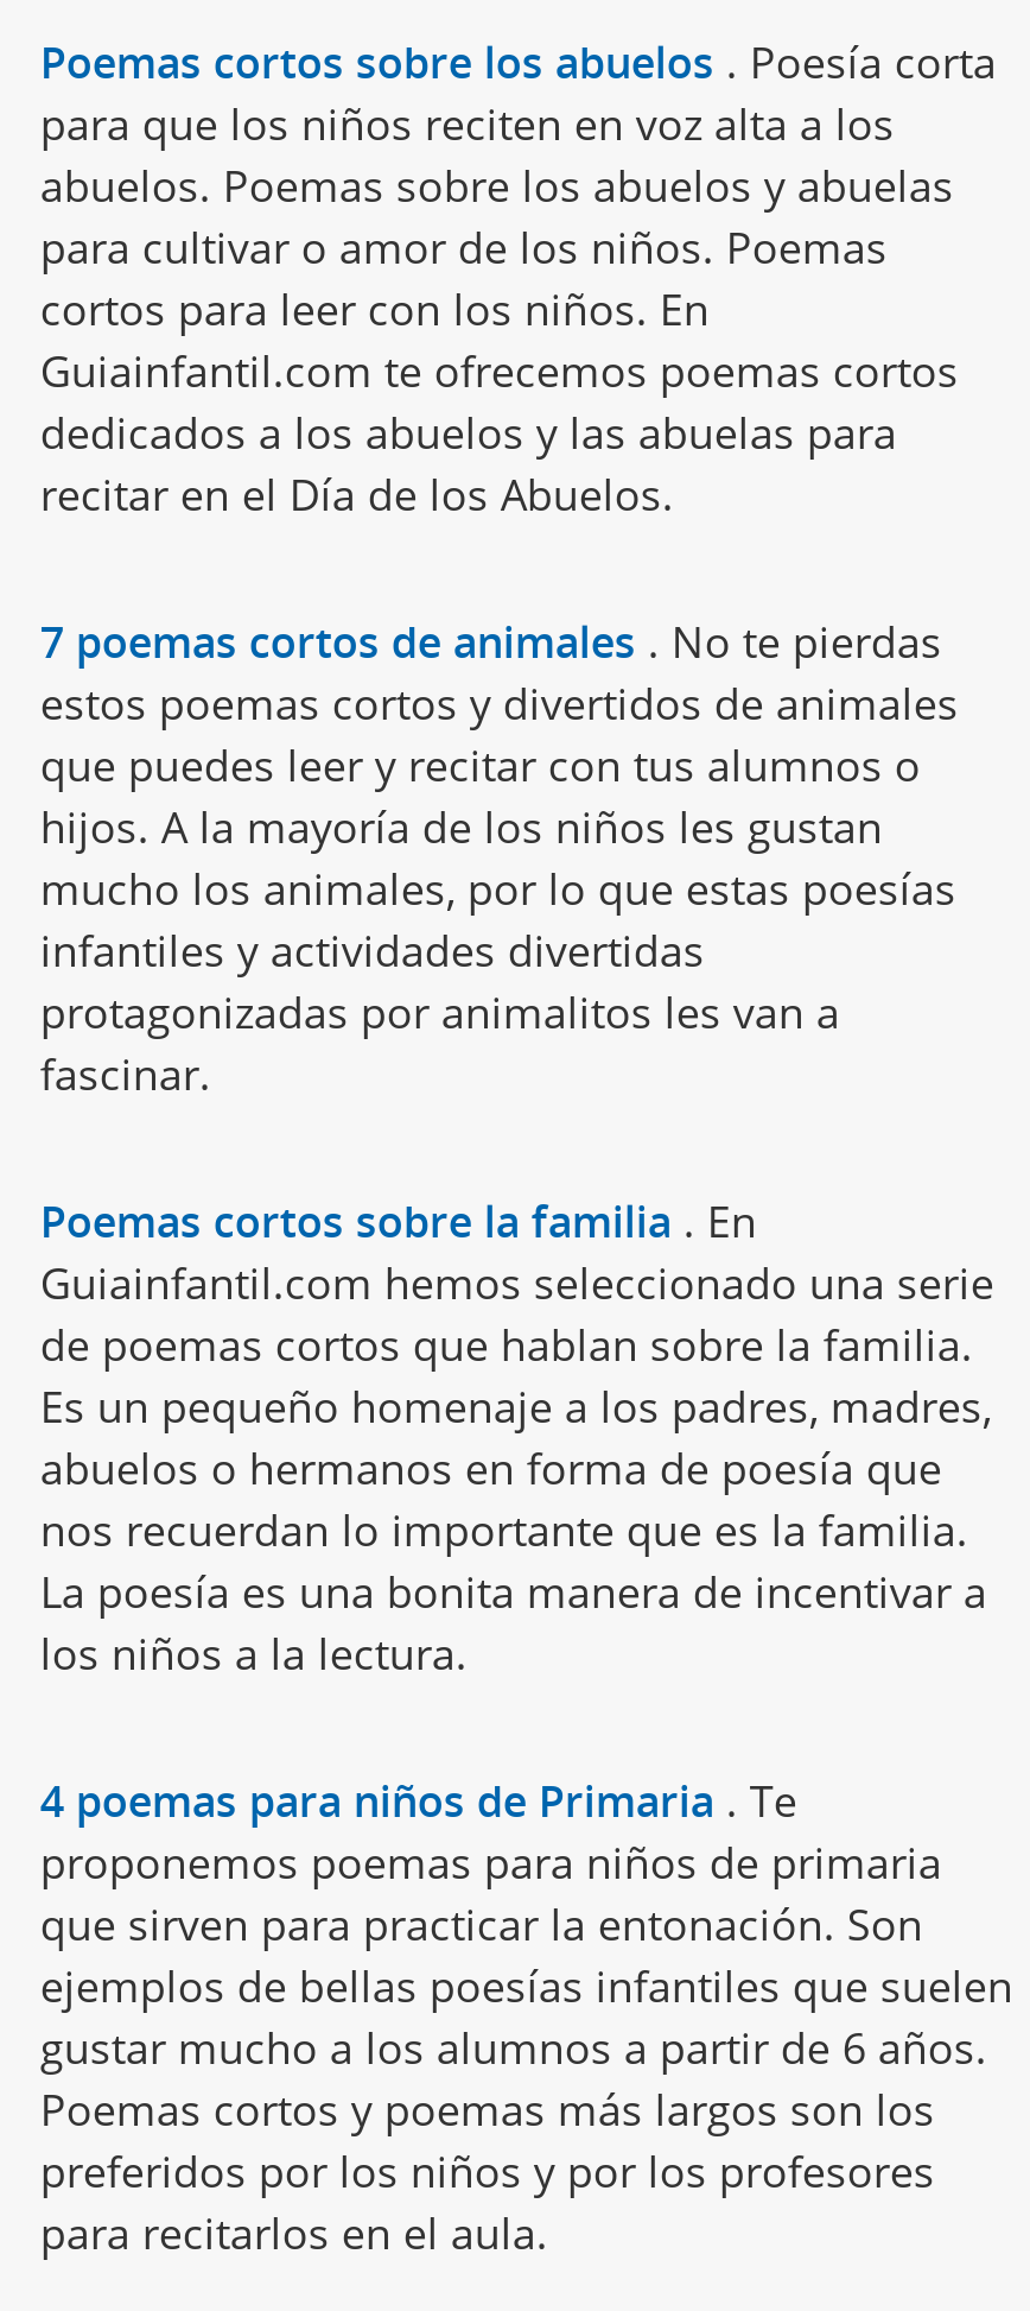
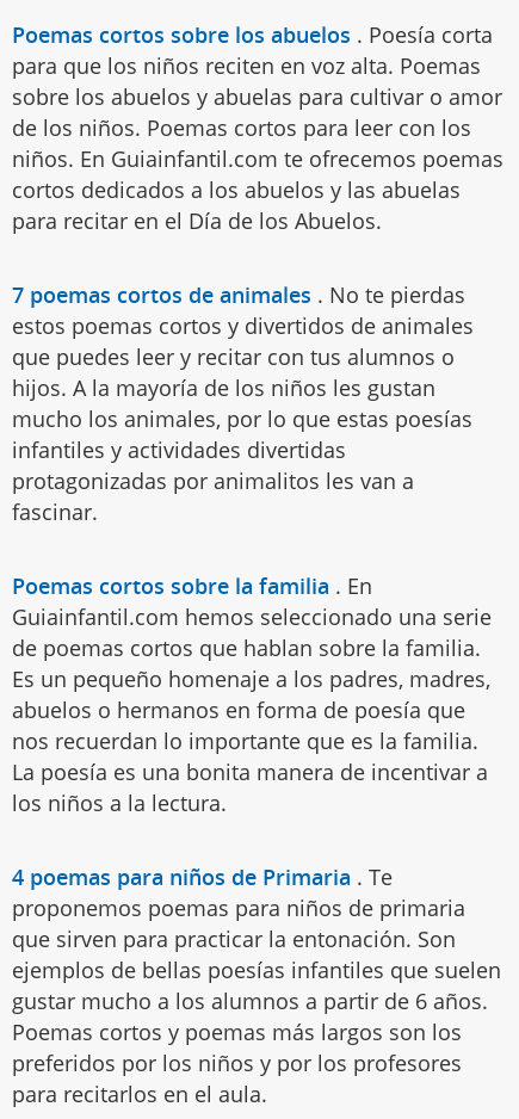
[40,95,959,523] para que los niños reciten en voz alta a los | abuelos. Poemas sobre los abuelos y abuelas | para cultivar o amor de los niños. Poemas | cortos para leer con los niños. En | Guiainfantil.com te ofrecemos poemas cortos | dedicados a los abuelos y las abuelas para | recitar en el Día de los Abuelos. -> [12,51,503,235] para que los niños reciten en voz alta. Poemas | sobre los abuelos y abuelas para cultivar o amor | de los niños. Poemas cortos para leer con los | niños. En Guiainfantil.com te ofrecemos poemas | cortos dedicados a los abuelos y las abuelas | para recitar en el Día de los Abuelos.

